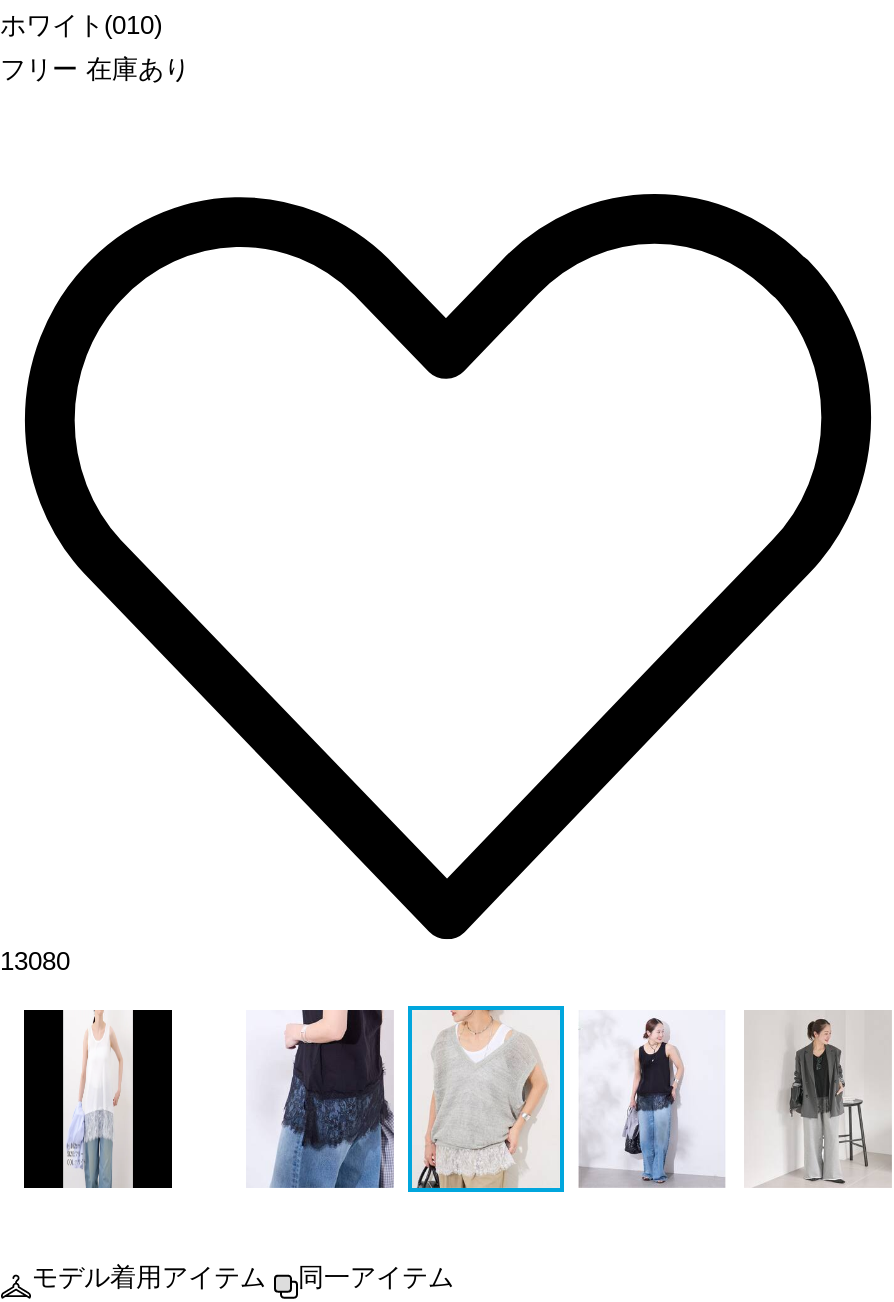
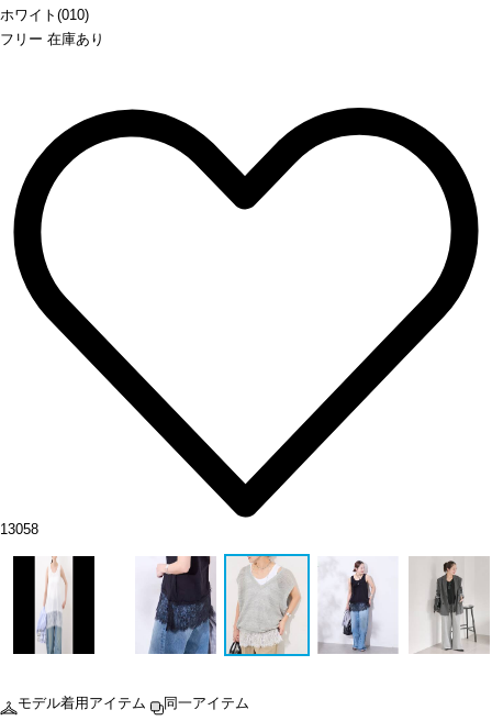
[0,947,70,977] 13080 -> [0,521,38,538] 13058

